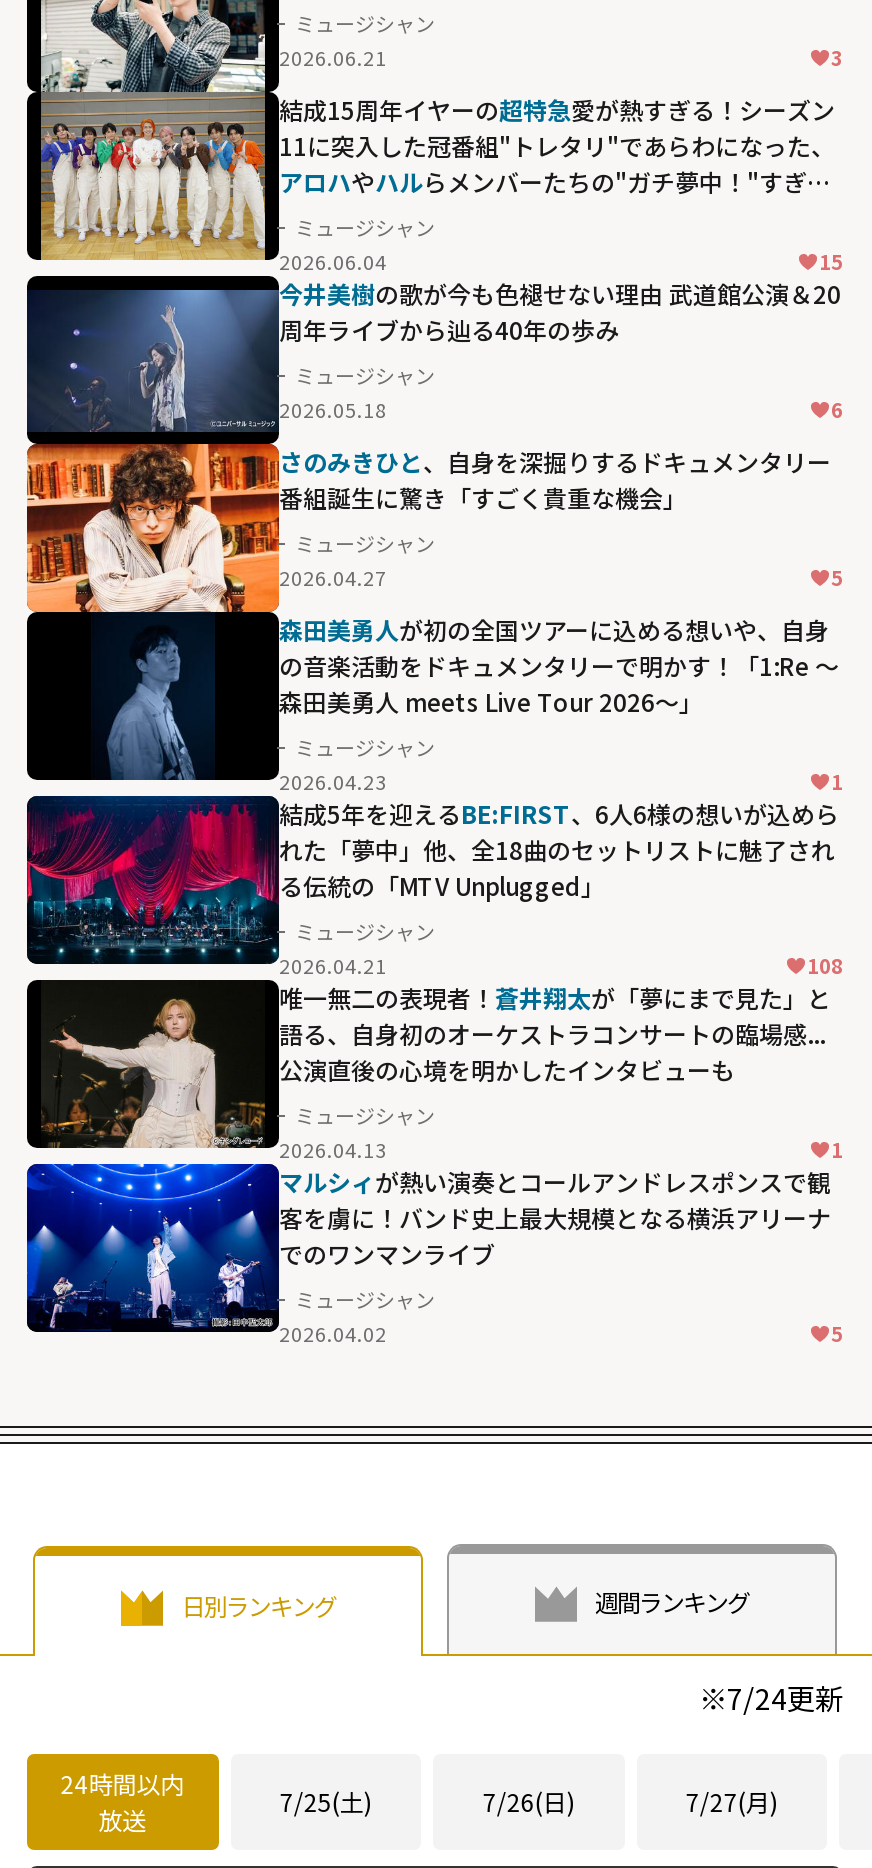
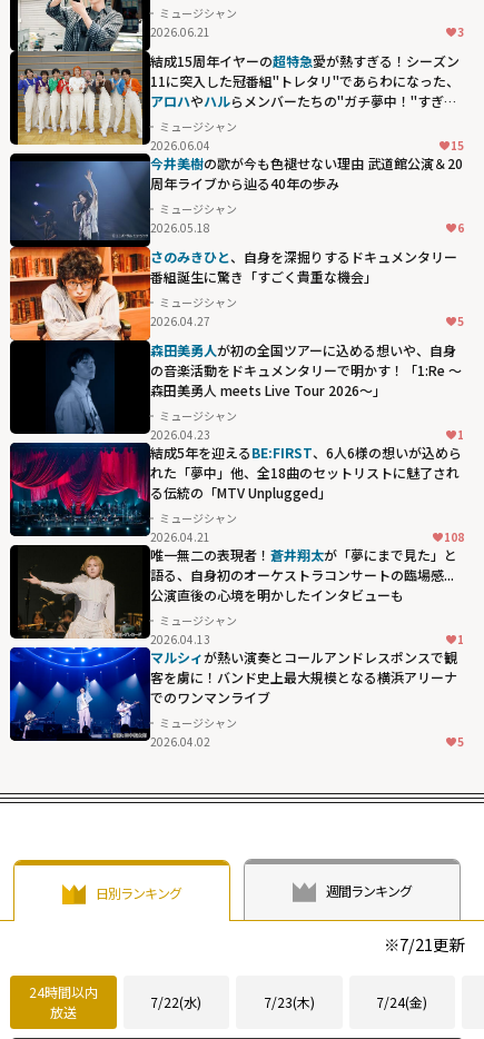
[699,1676,843,1718] ※7/24更新 -> [384,932,464,956] ※7/21更新
[280,1784,778,1818] 7/25(土) | 7/26(日) | 7/27(月) -> [151,992,428,1011] 7/22(水) | 7/23(木) | 7/24(金)

